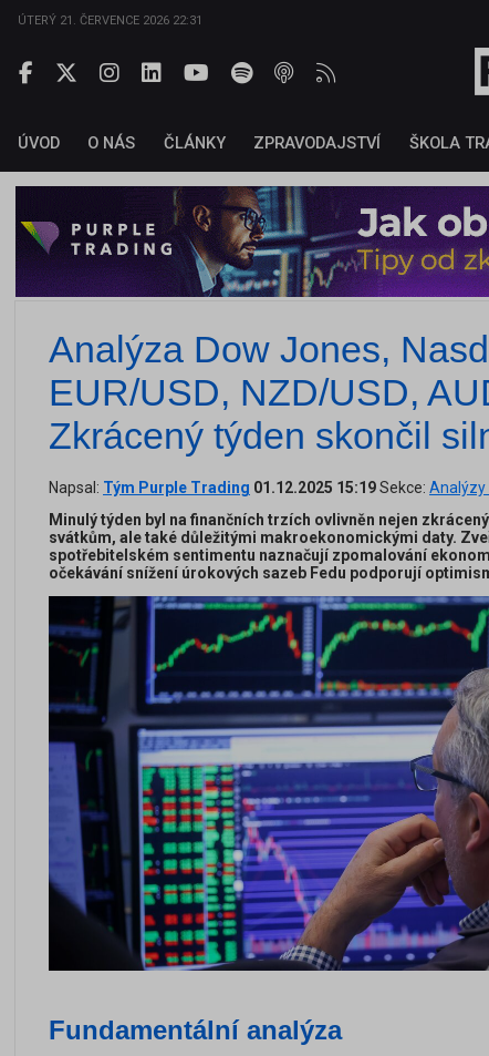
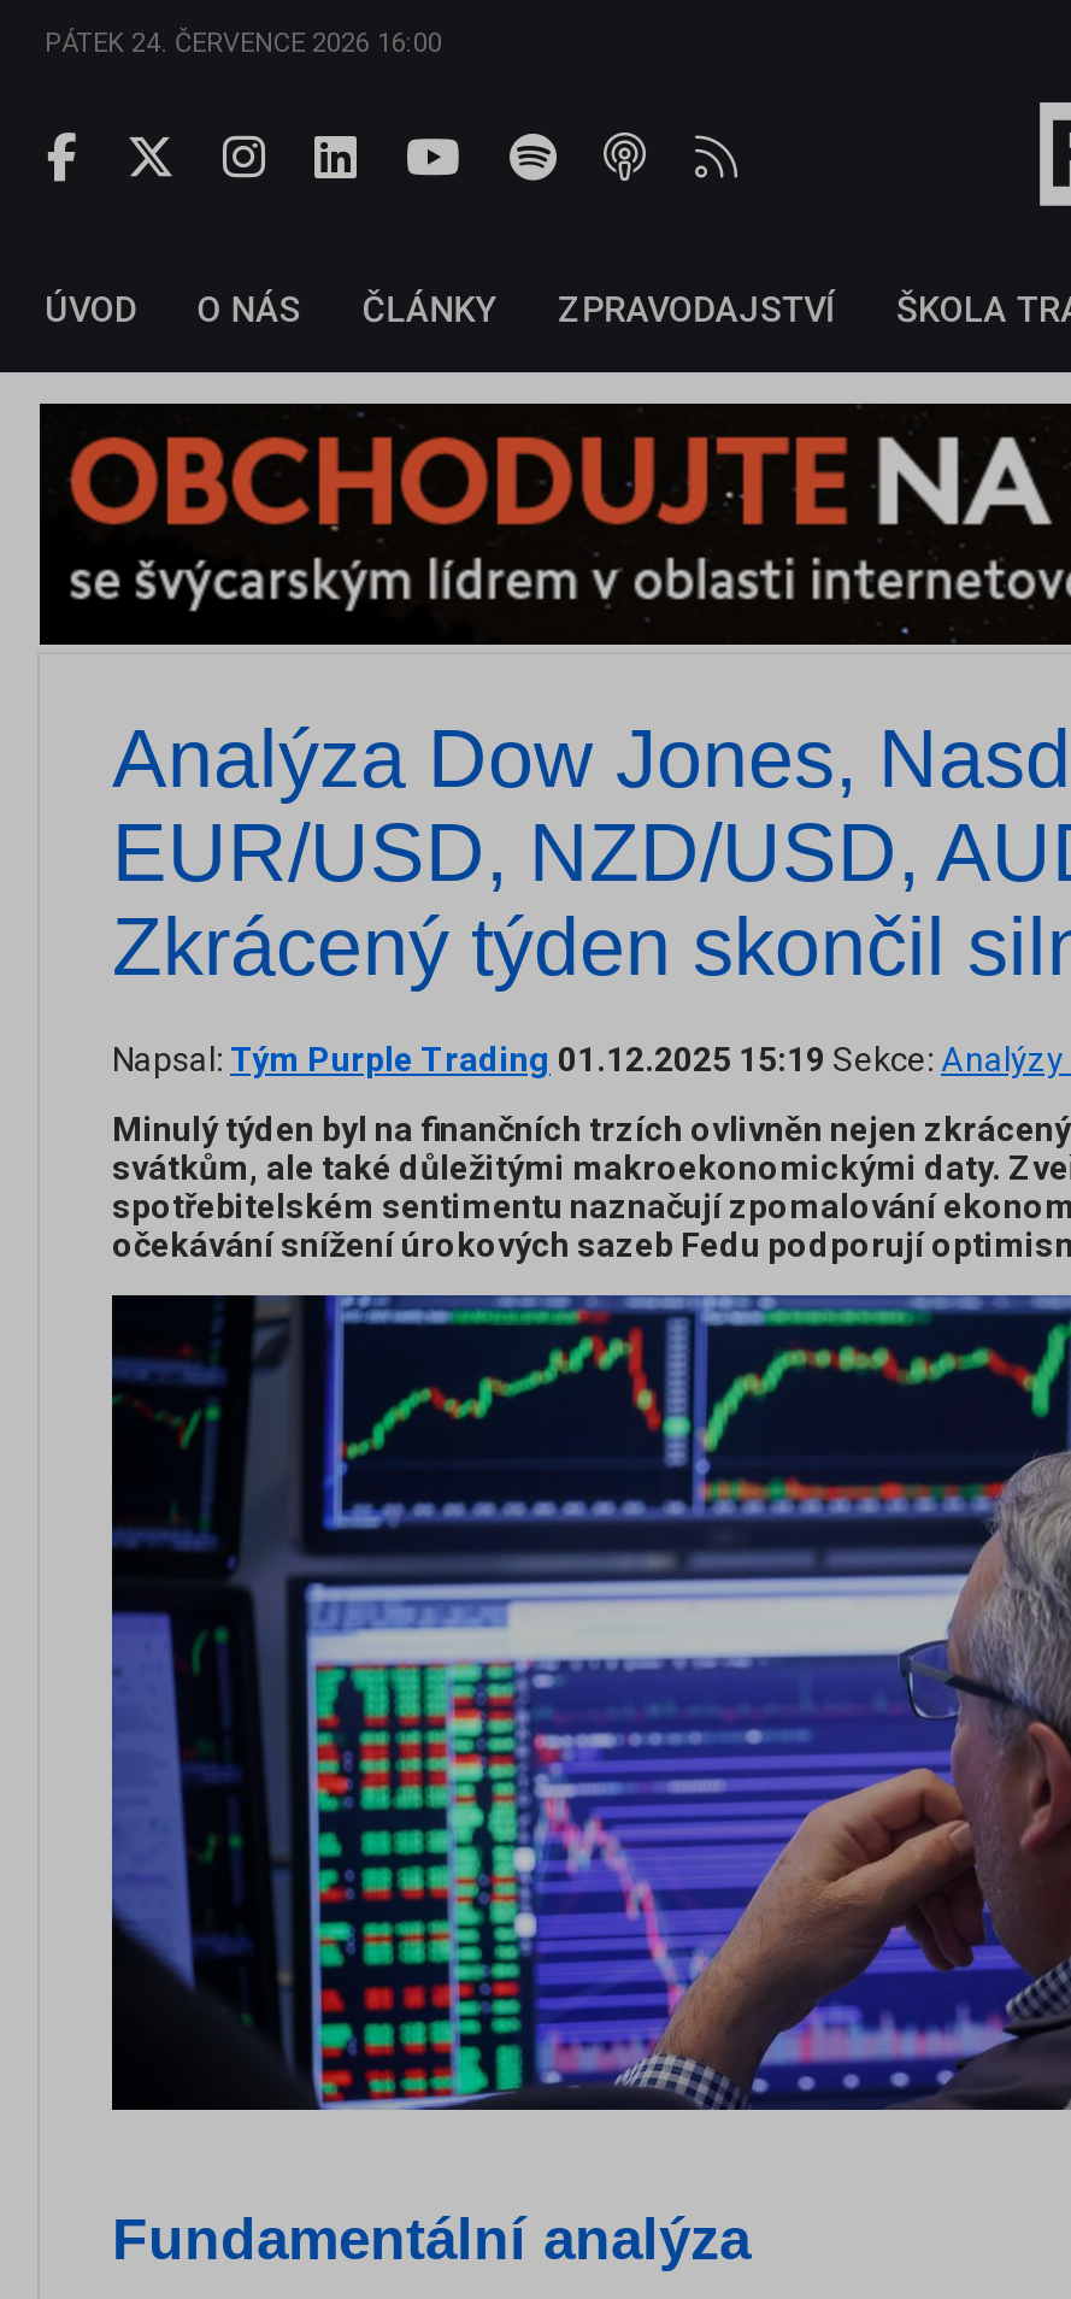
[18,13,202,28] ÚTERÝ 21. ČERVENCE 2026 22:31 -> [45,28,442,59] PÁTEK 24. ČERVENCE 2026 16:00
[15,185,486,298] [image] -> [40,401,1064,647] [image]

